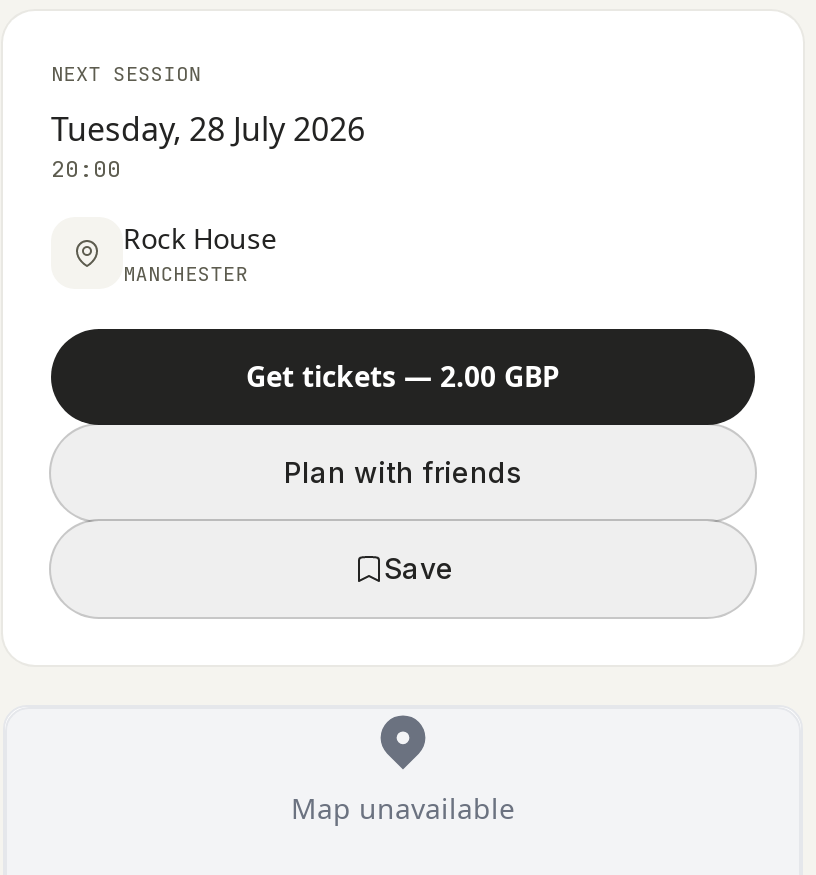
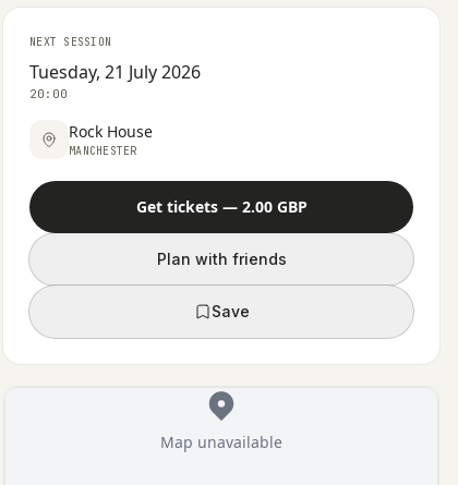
[51,107,365,151] Tuesday, 28 July 2026 -> [29,60,201,84] Tuesday, 21 July 2026

